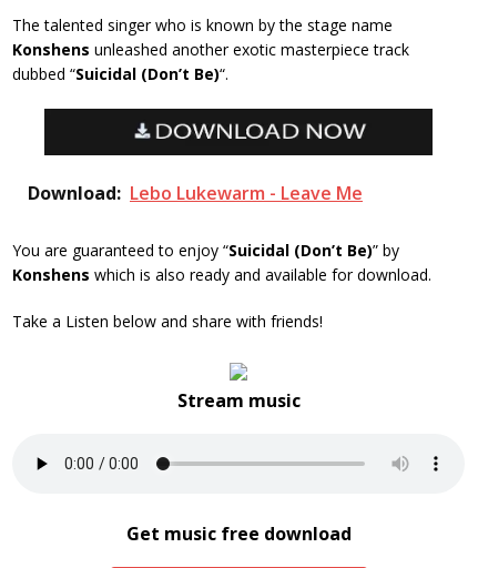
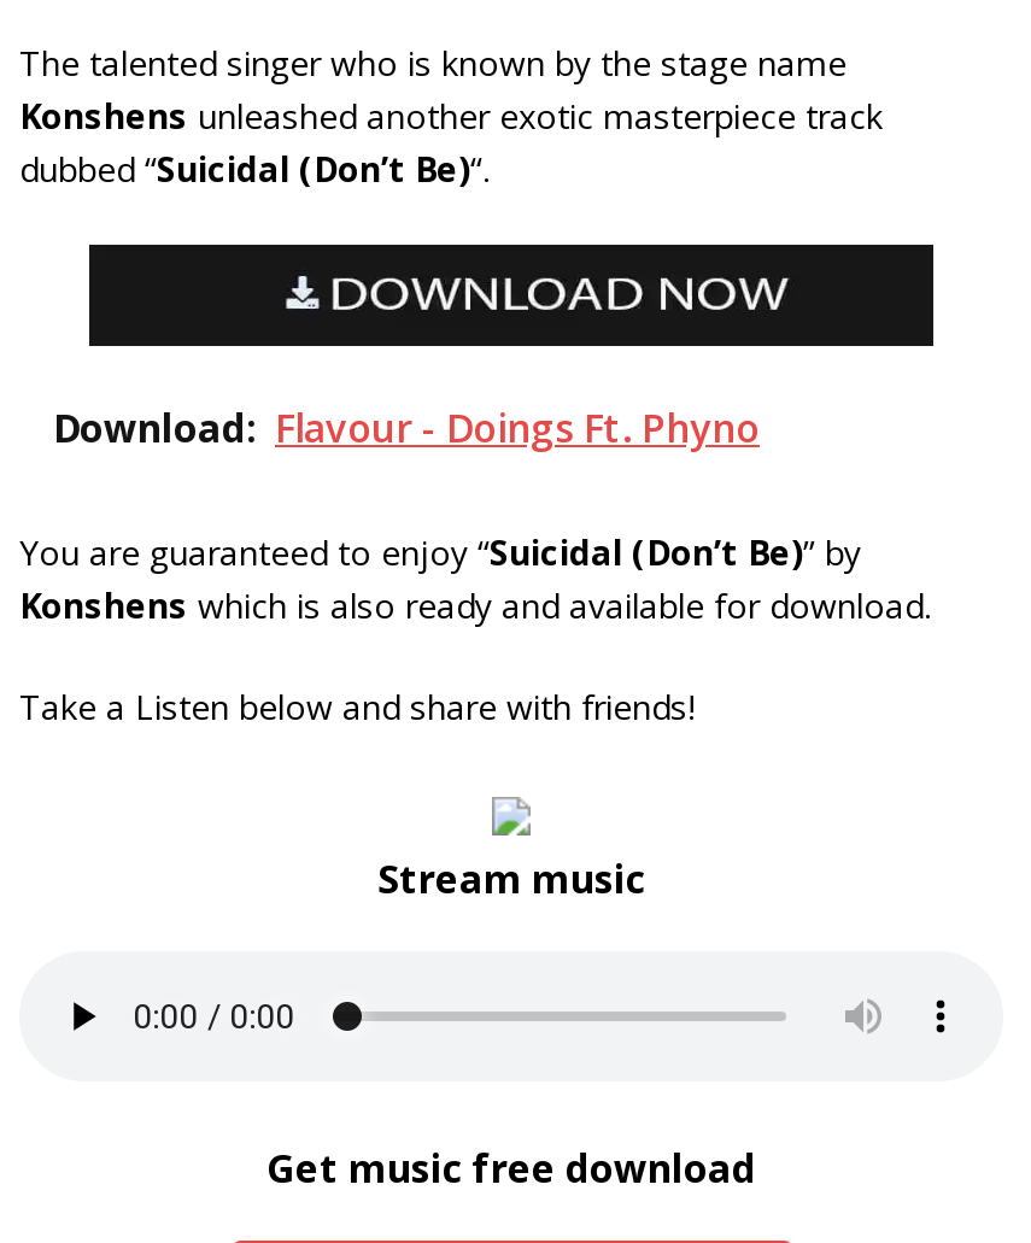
[28,181,363,205] Download: Lebo Lukewarm - Leave Me -> [53,401,760,455] Download: Flavour - Doings Ft. Phyno

